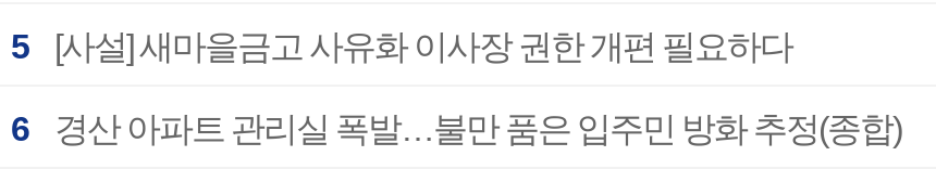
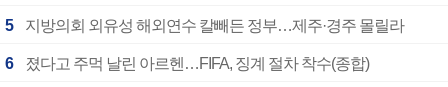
[54,28,792,65] [사설] 새마을금고 사유화 이사장 권한 개편 필요하다 -> [25,17,404,34] 지방의회 외유성 해외연수 칼빼든 정부…제주·경주 몰릴라
[54,110,901,147] 경산 아파트 관리실 폭발…불만 품은 입주민 방화 추정(종합) -> [25,55,369,72] 졌다고 주먹 날린 아르헨…FIFA, 징계 절차 착수(종합)

